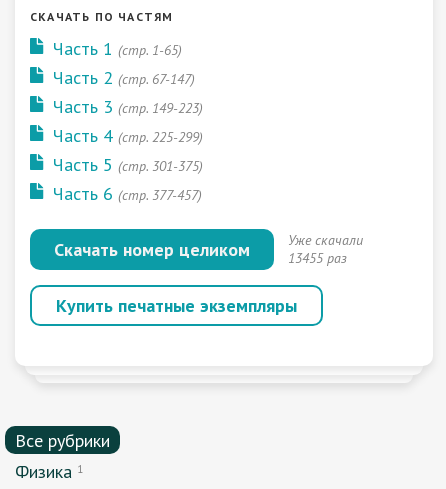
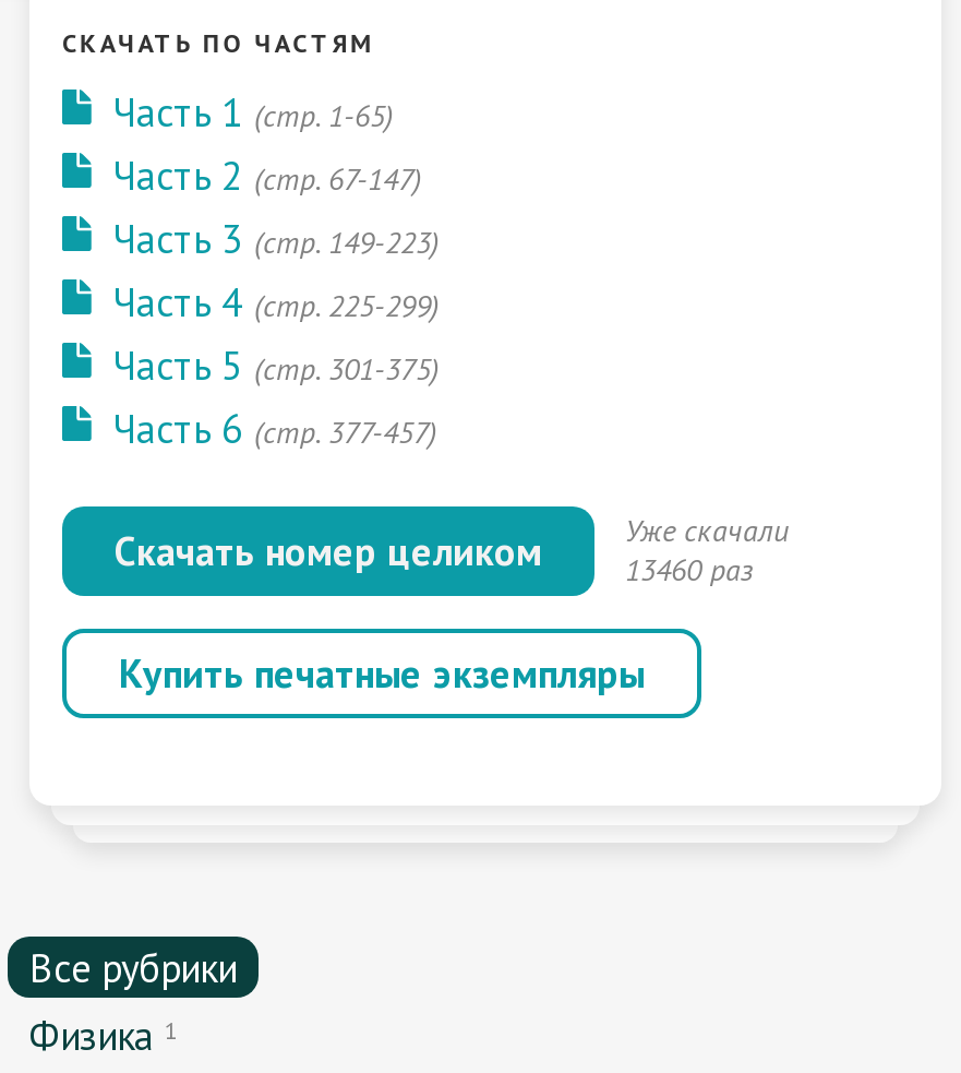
[288,249,347,267] 13455 раз -> [625,550,754,589] 13460 раз

